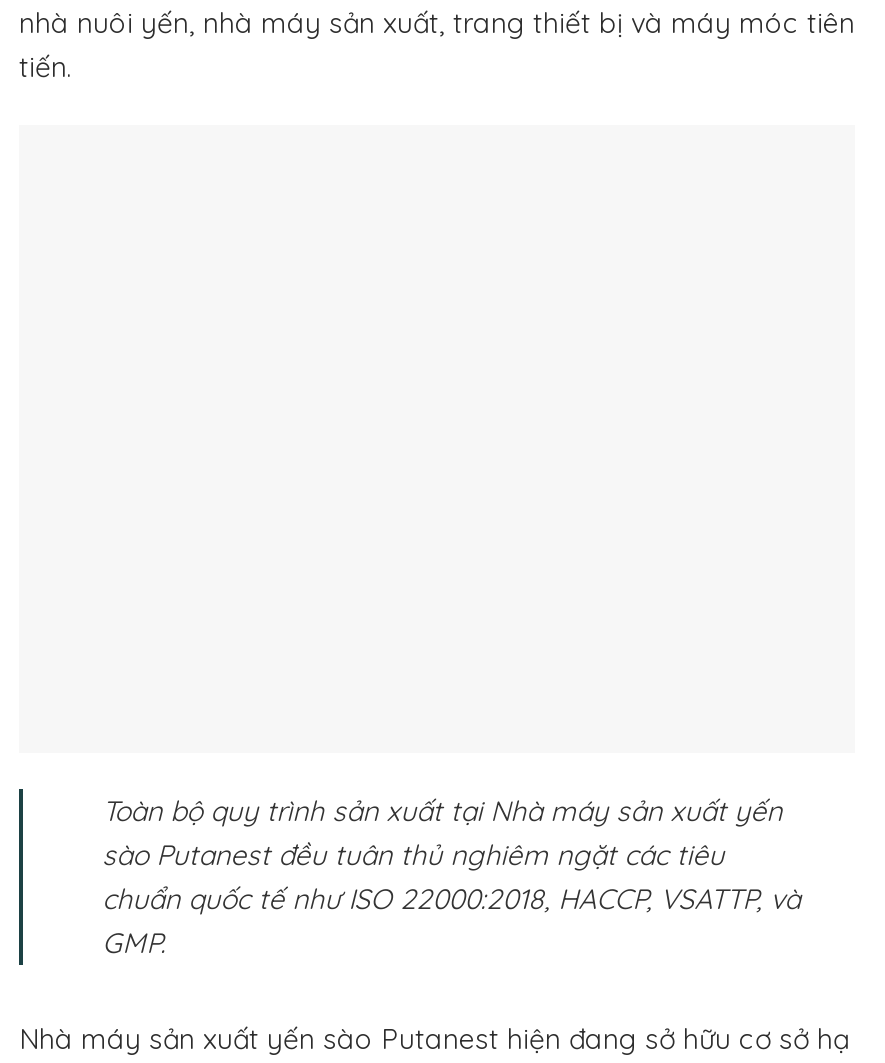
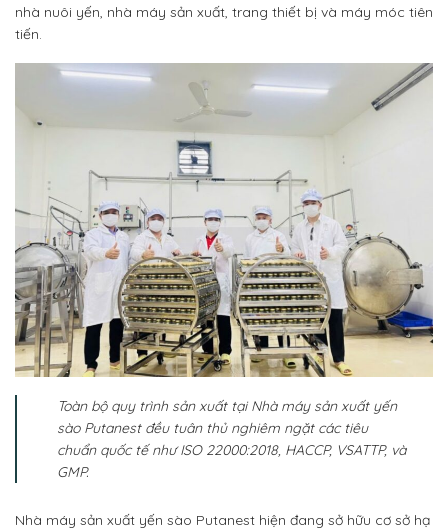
none -> [14,62,434,378] [image]

